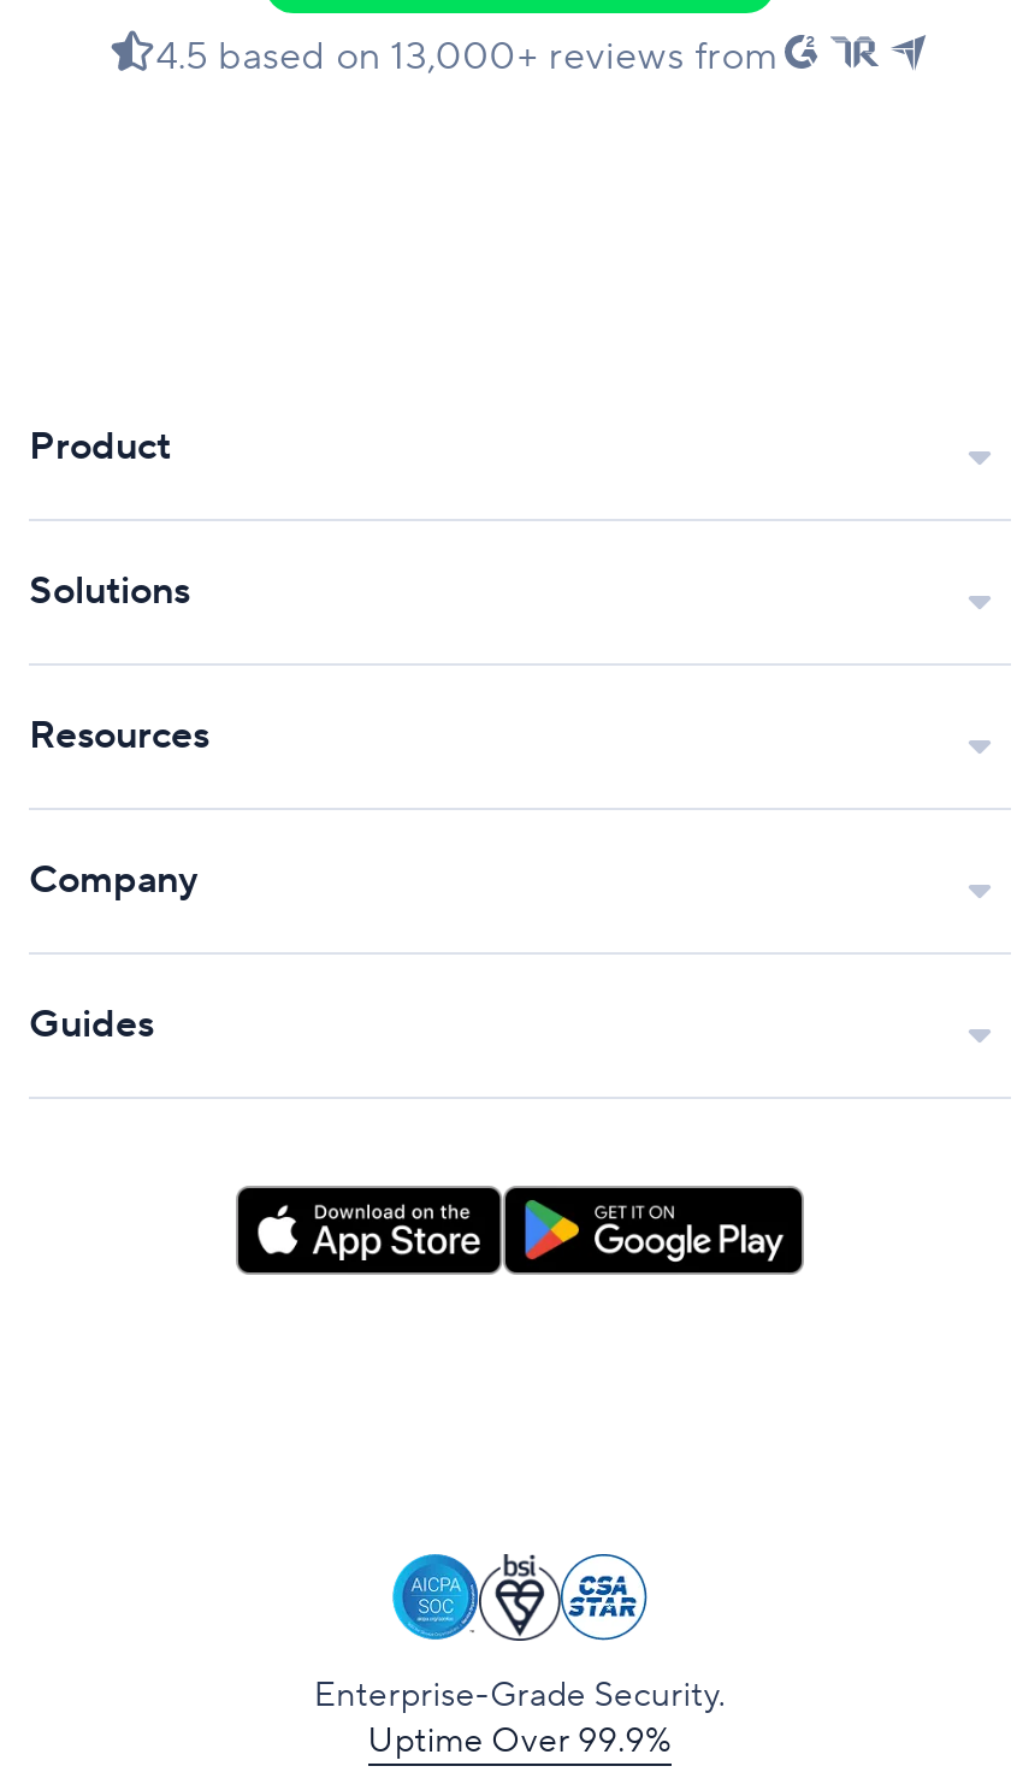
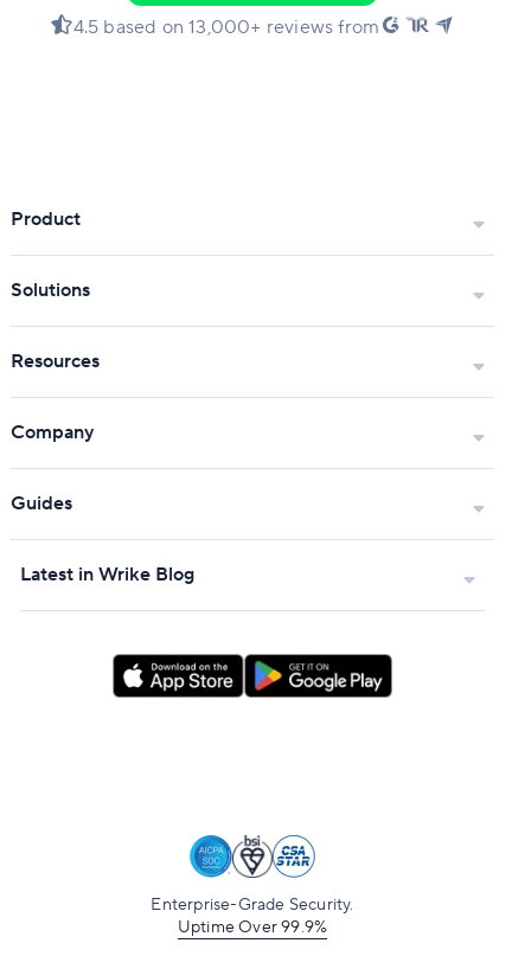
none -> [20,563,194,587] Latest in Wrike Blog

